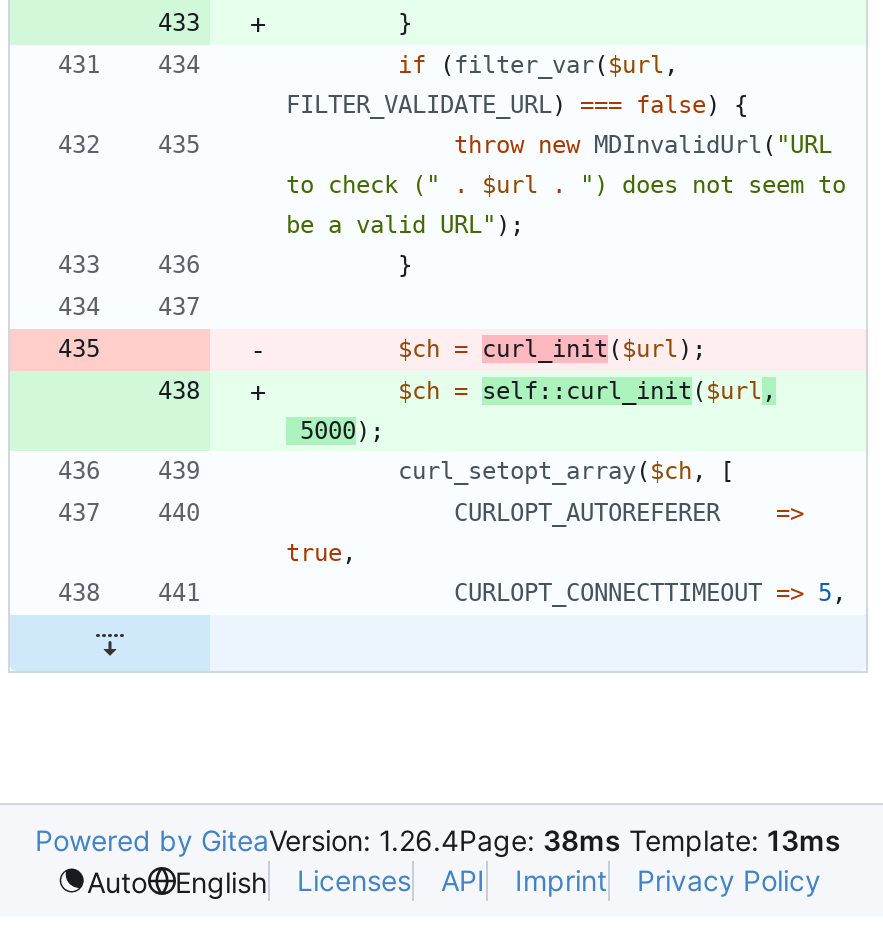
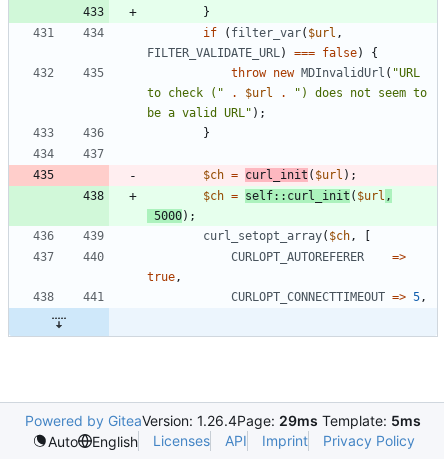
[35,823,841,857] Powered by GiteaVersion: 1.26.4Page: 38ms Template: 13ms -> [25,412,421,429] Powered by GiteaVersion: 1.26.4Page: 29ms Template: 5ms

